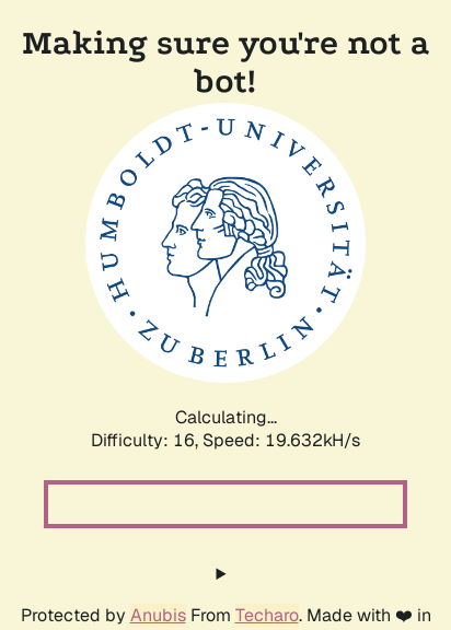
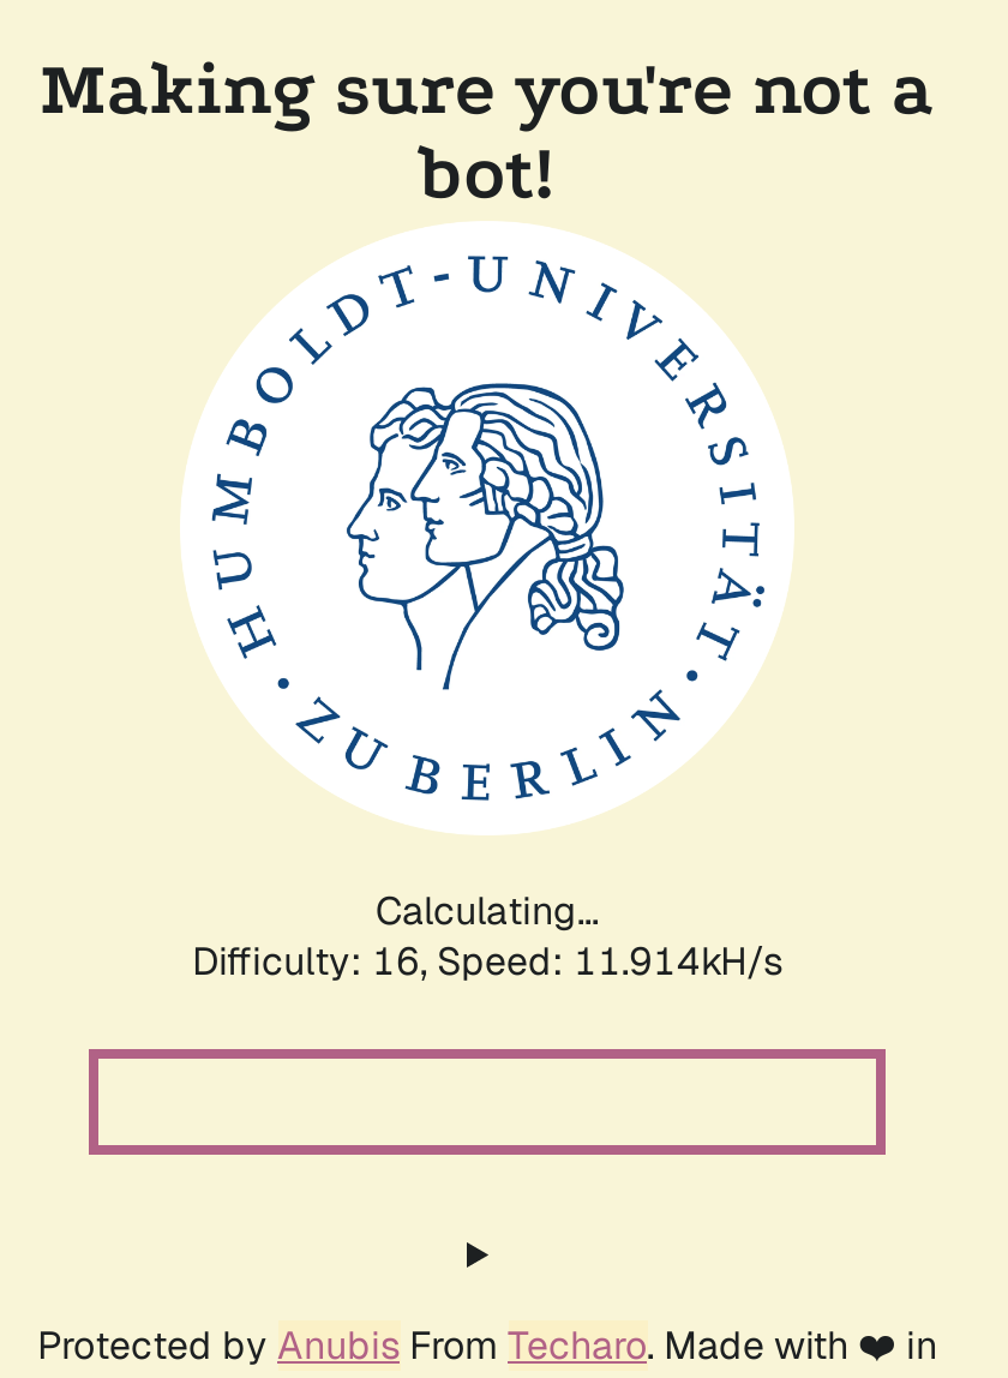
[91,429,360,452] Difficulty: 16, Speed: 19.632kH/s -> [192,936,782,987] Difficulty: 16, Speed: 11.914kH/s

